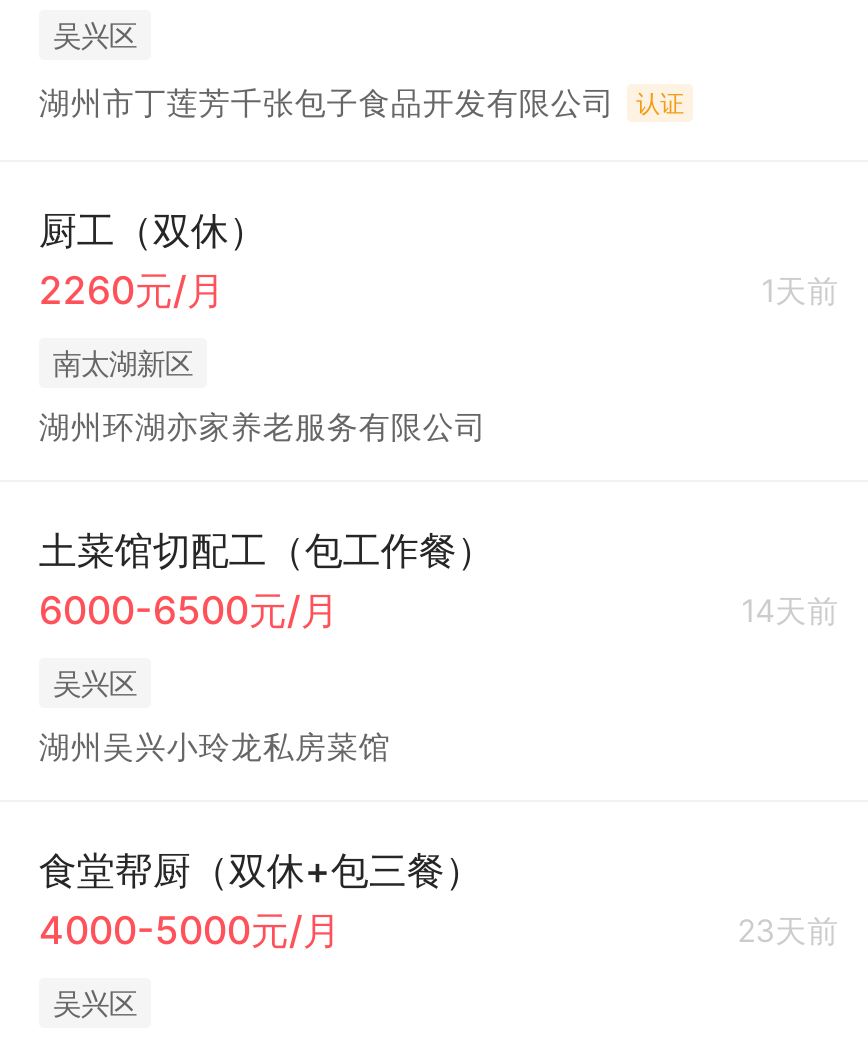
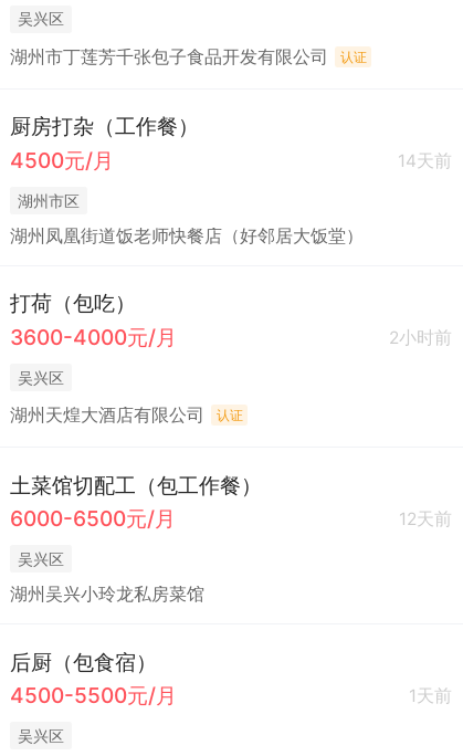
[39,205,839,446] 厨工（双休） | 2260元/月 | 1天前 | 南太湖新区 | 湖州环湖亦家养老服务有限公司 -> [10,113,452,426] 厨房打杂（工作餐） | 4500元/月 | 14天前 | 湖州市区 | 湖州凤凰街道饭老师快餐店（好邻居大饭堂） | 打荷（包吃） | 3600-4000元/月 | 2小时前 | 吴兴区 | 湖州天煌大酒店有限公司 | 认证
[741,591,839,629] 14天前 -> [399,508,452,529] 12天前
[39,845,839,954] 食堂帮厨（双休+包三餐） | 4000-5000元/月 | 23天前 -> [10,648,452,709] 后厨（包食宿） | 4500-5500元/月 | 1天前

